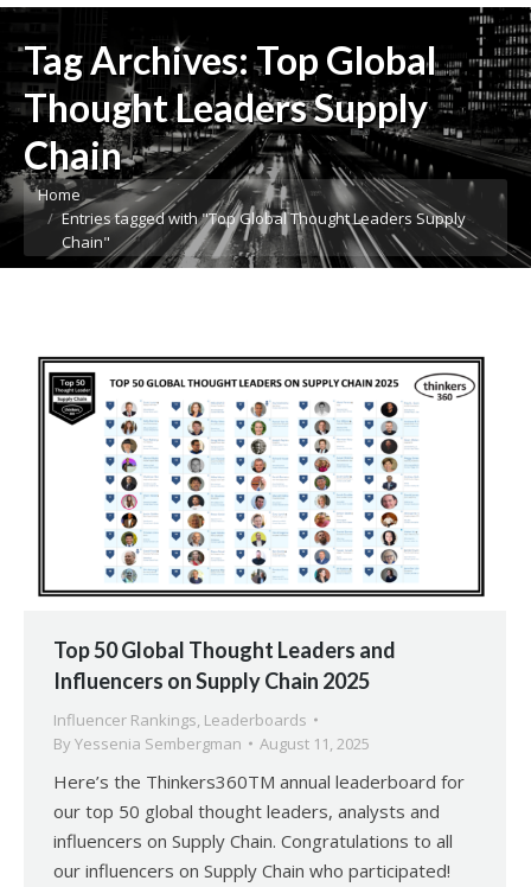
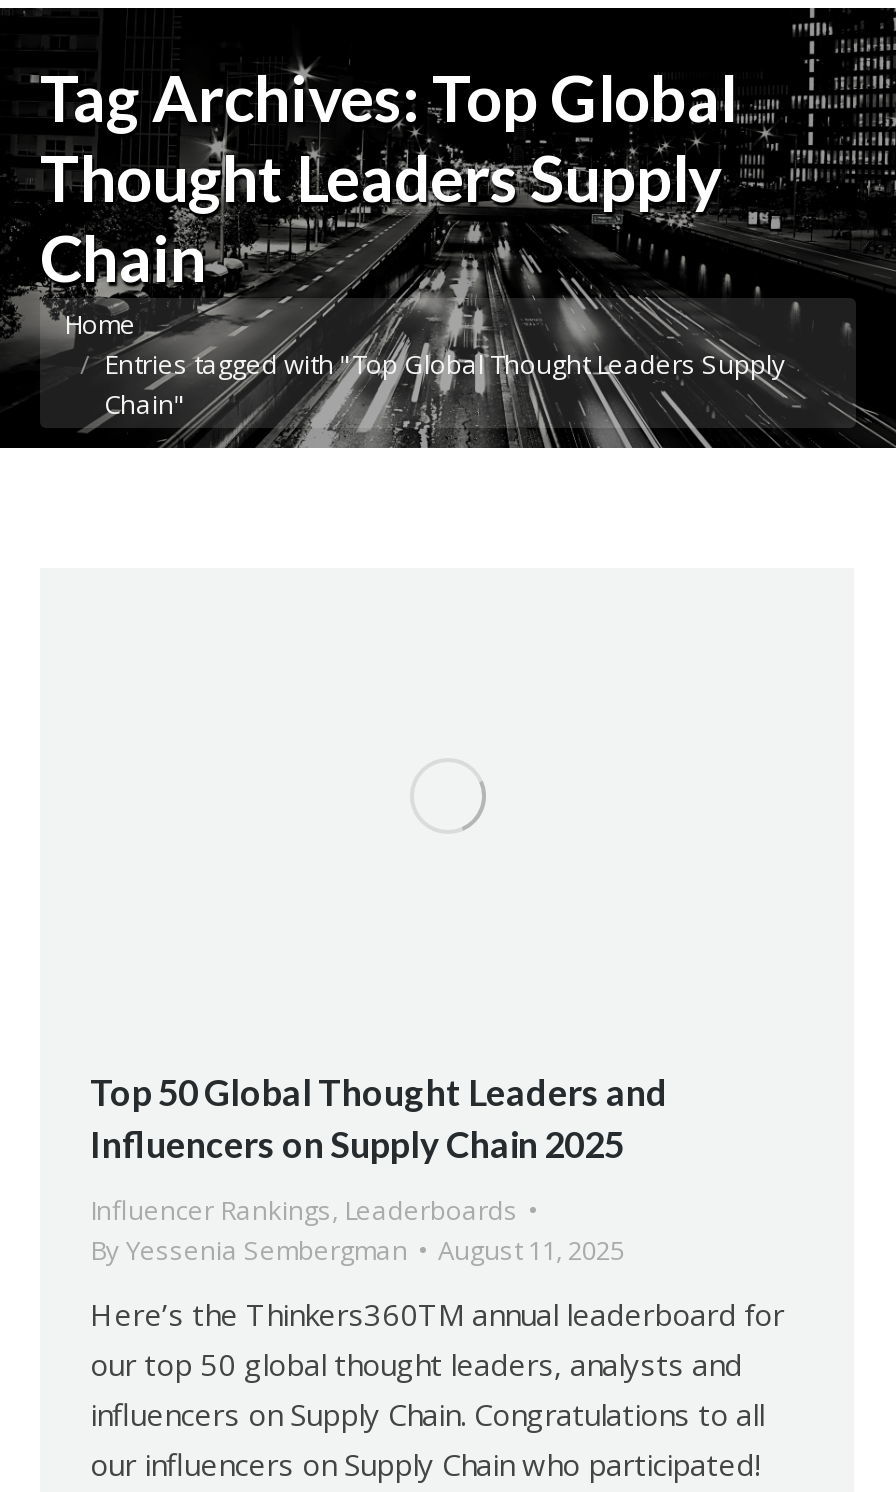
[37,356,486,598] [image] -> none

